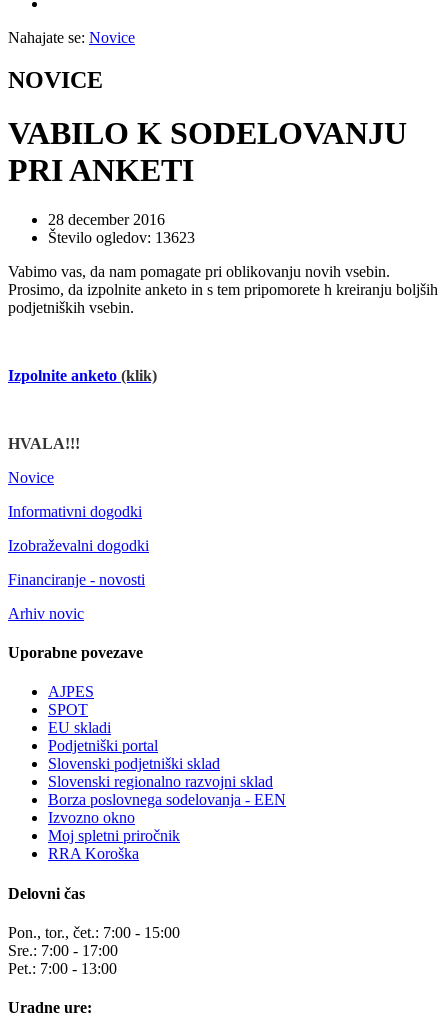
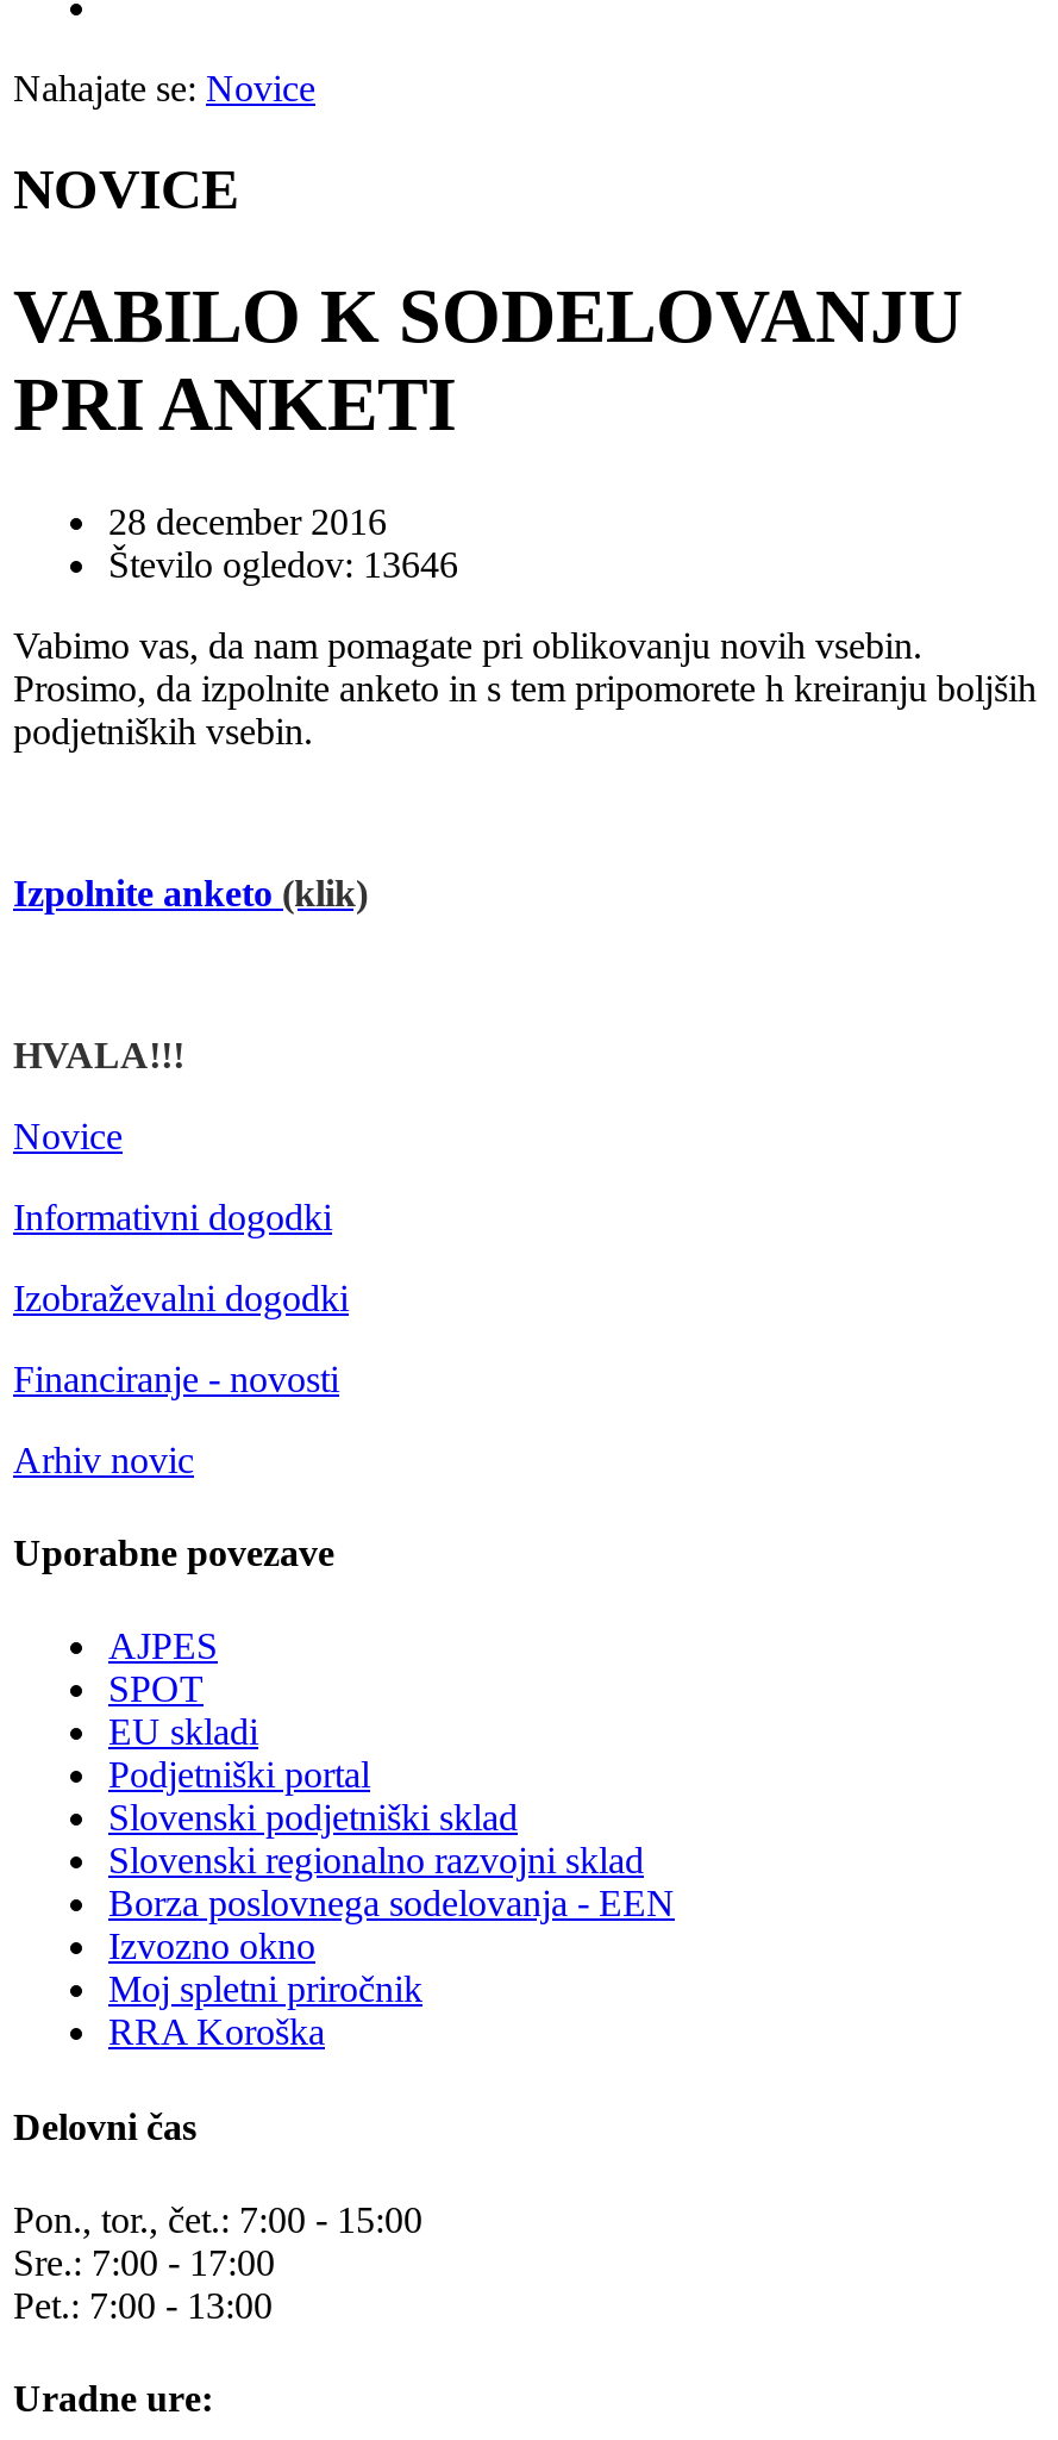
[48,229,195,246] Število ogledov: 13623 -> [108,544,458,584] Število ogledov: 13646

